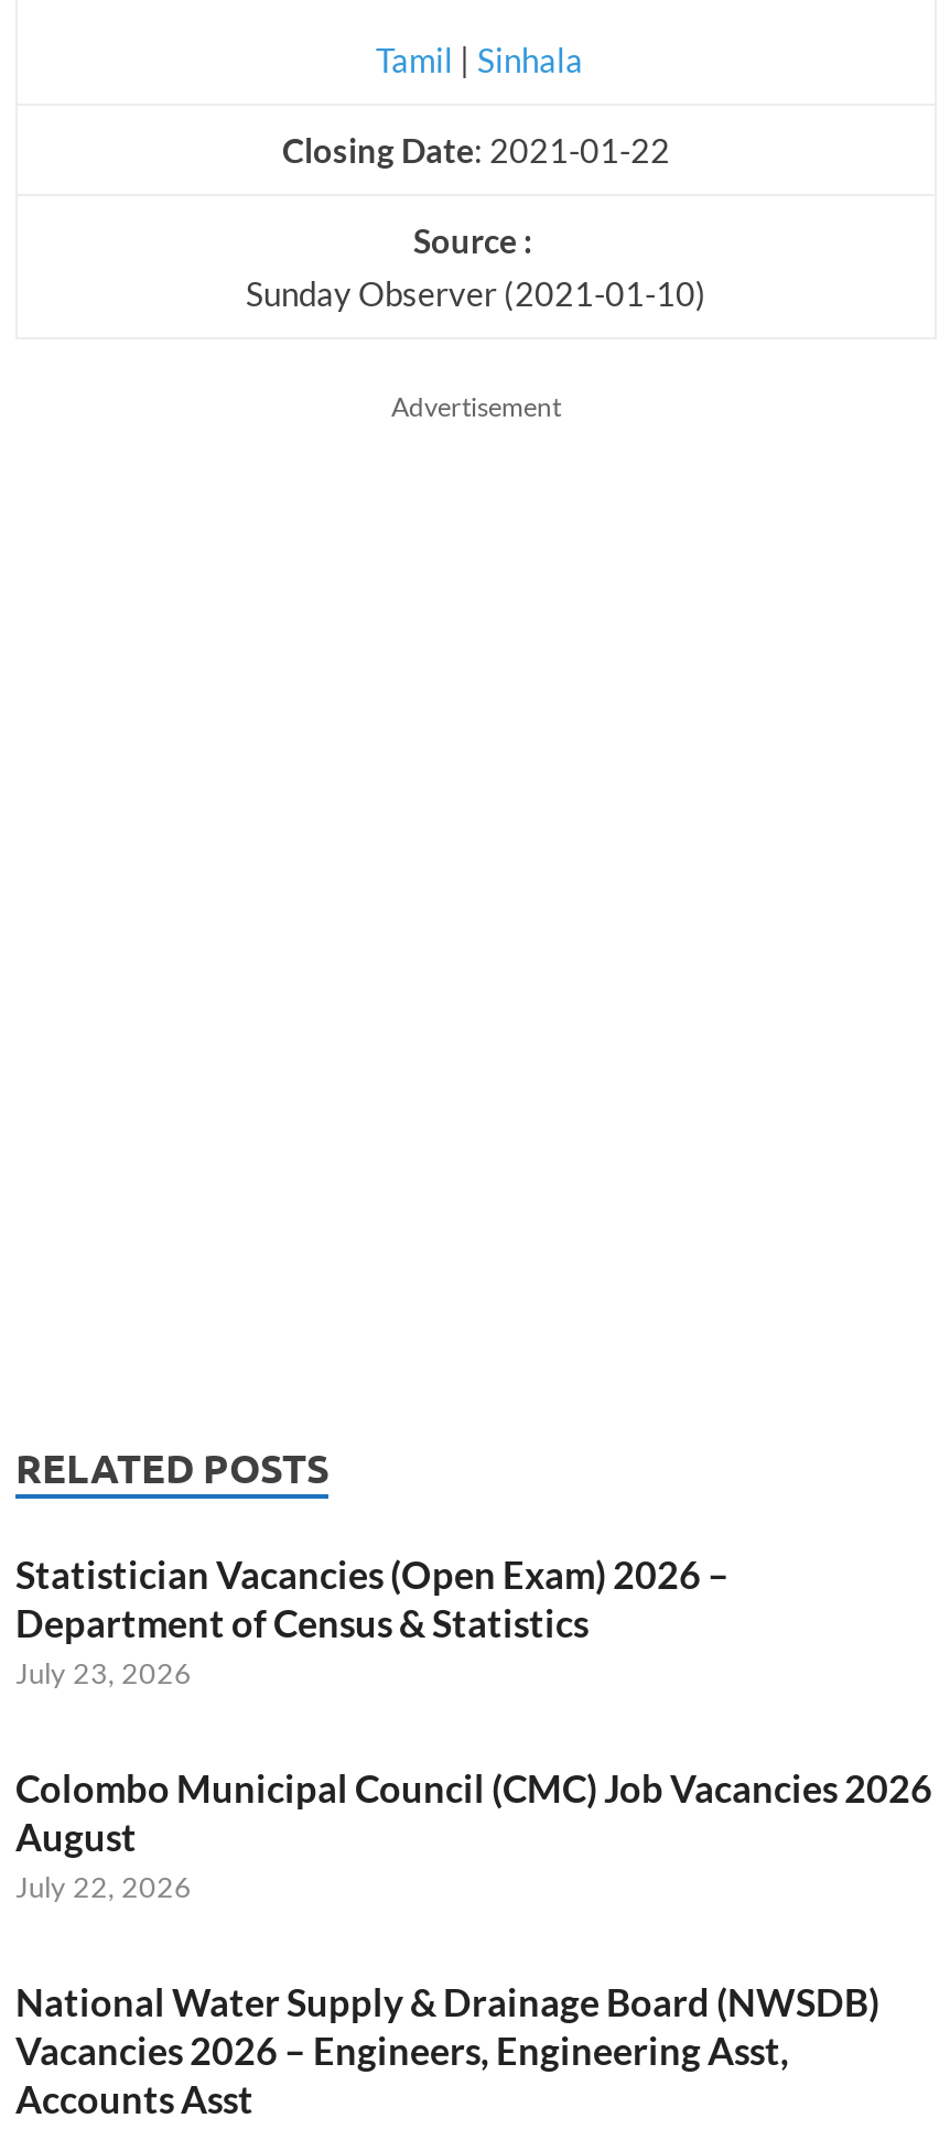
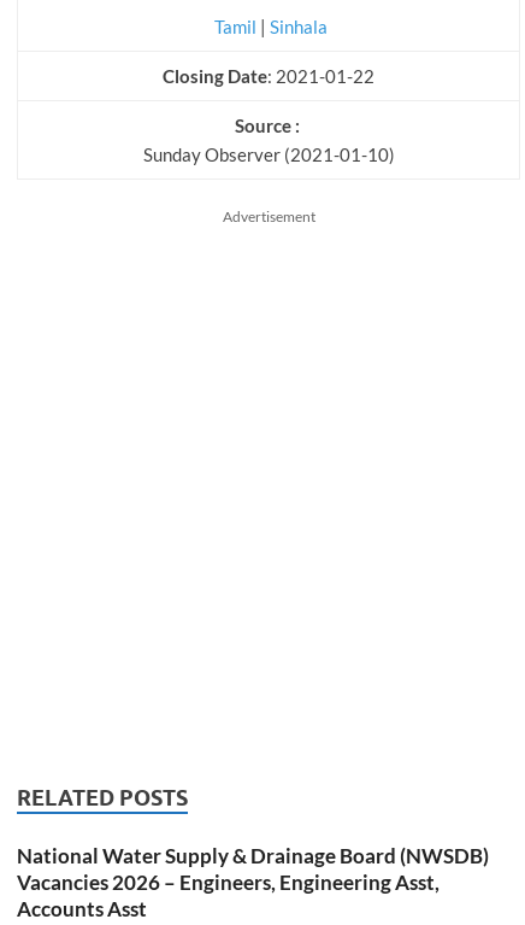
[15,1552,932,1905] Statistician Vacancies (Open Exam) 2026 – | Department of Census & Statistics | July 23, 2026 | Colombo Municipal Council (CMC) Job Vacancies 2026 | August | July 22, 2026 -> none

